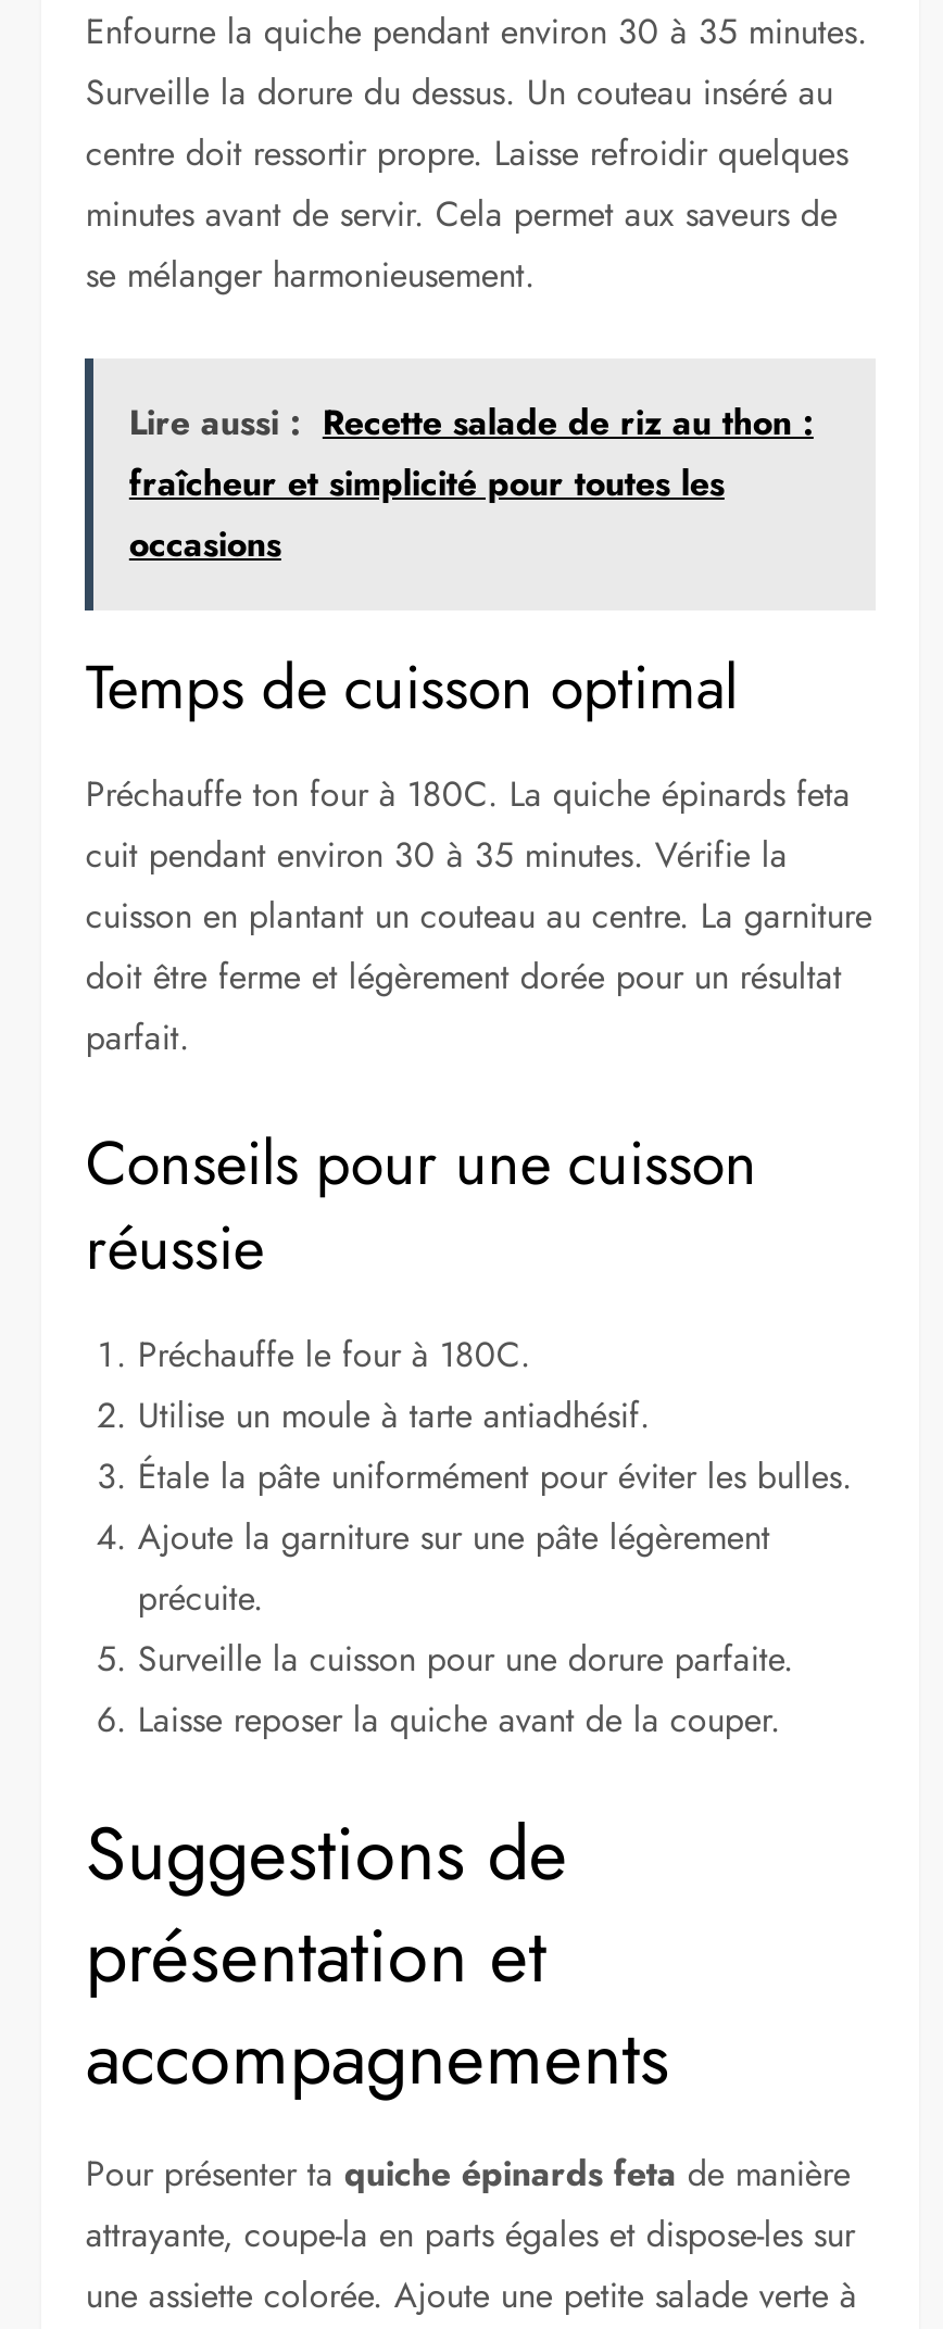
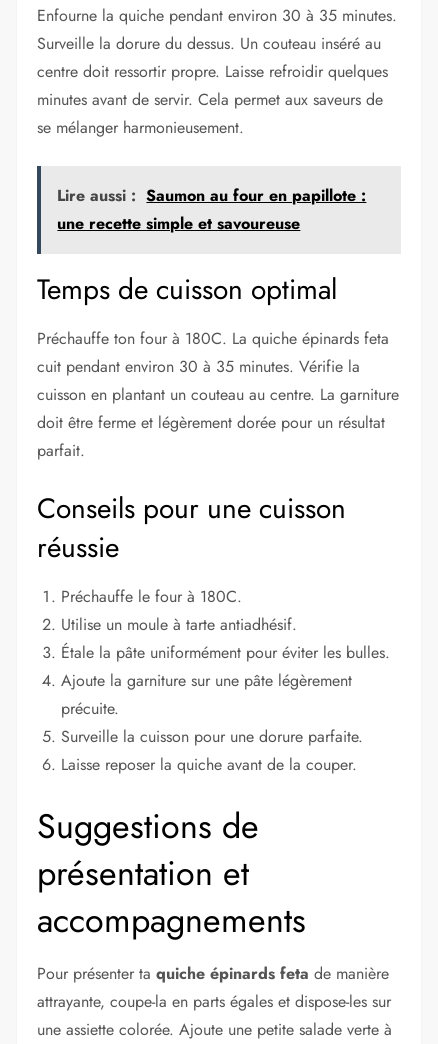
[129,399,814,571] Lire aussi : Recette salade de riz au thon : | fraîcheur et simplicité pour toutes les | occasions -> [57,184,366,235] Lire aussi : Saumon au four en papillote : | une recette simple et savoureuse

